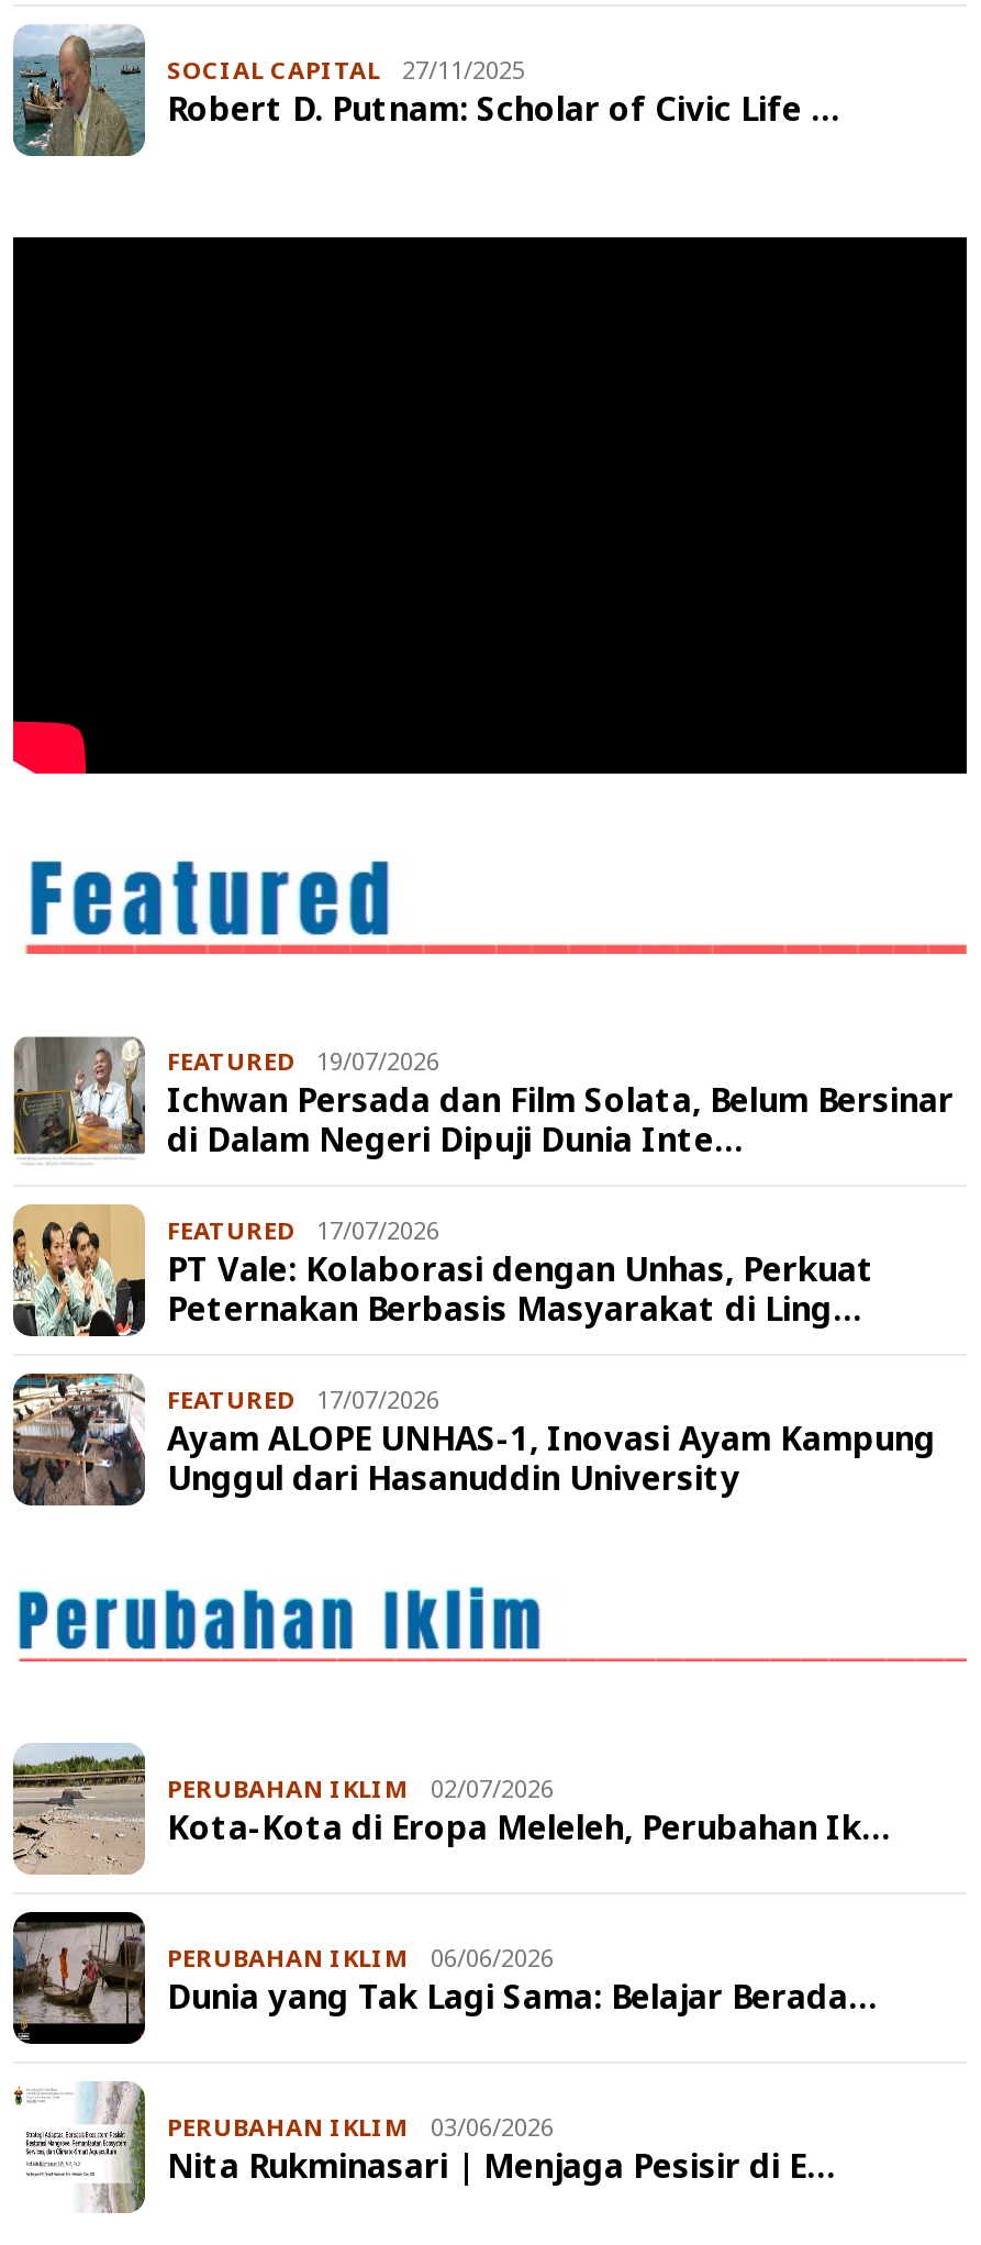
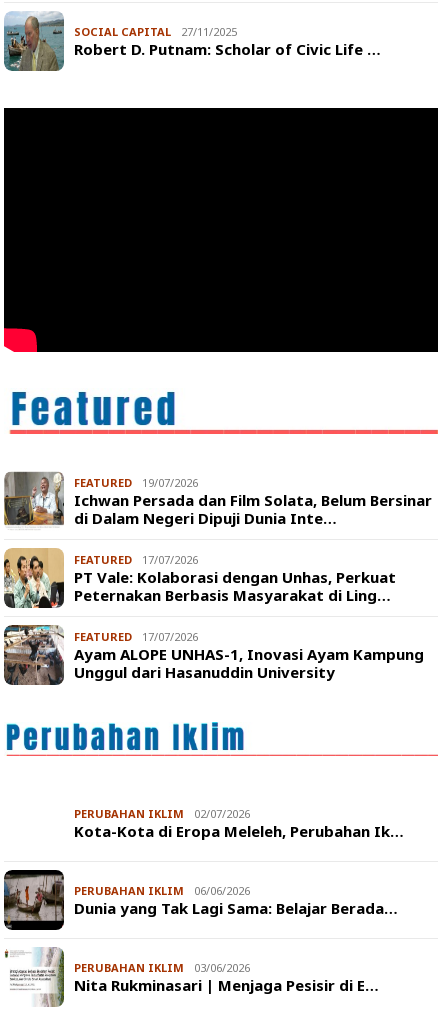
[11,1743,147,1877] [image] -> none

